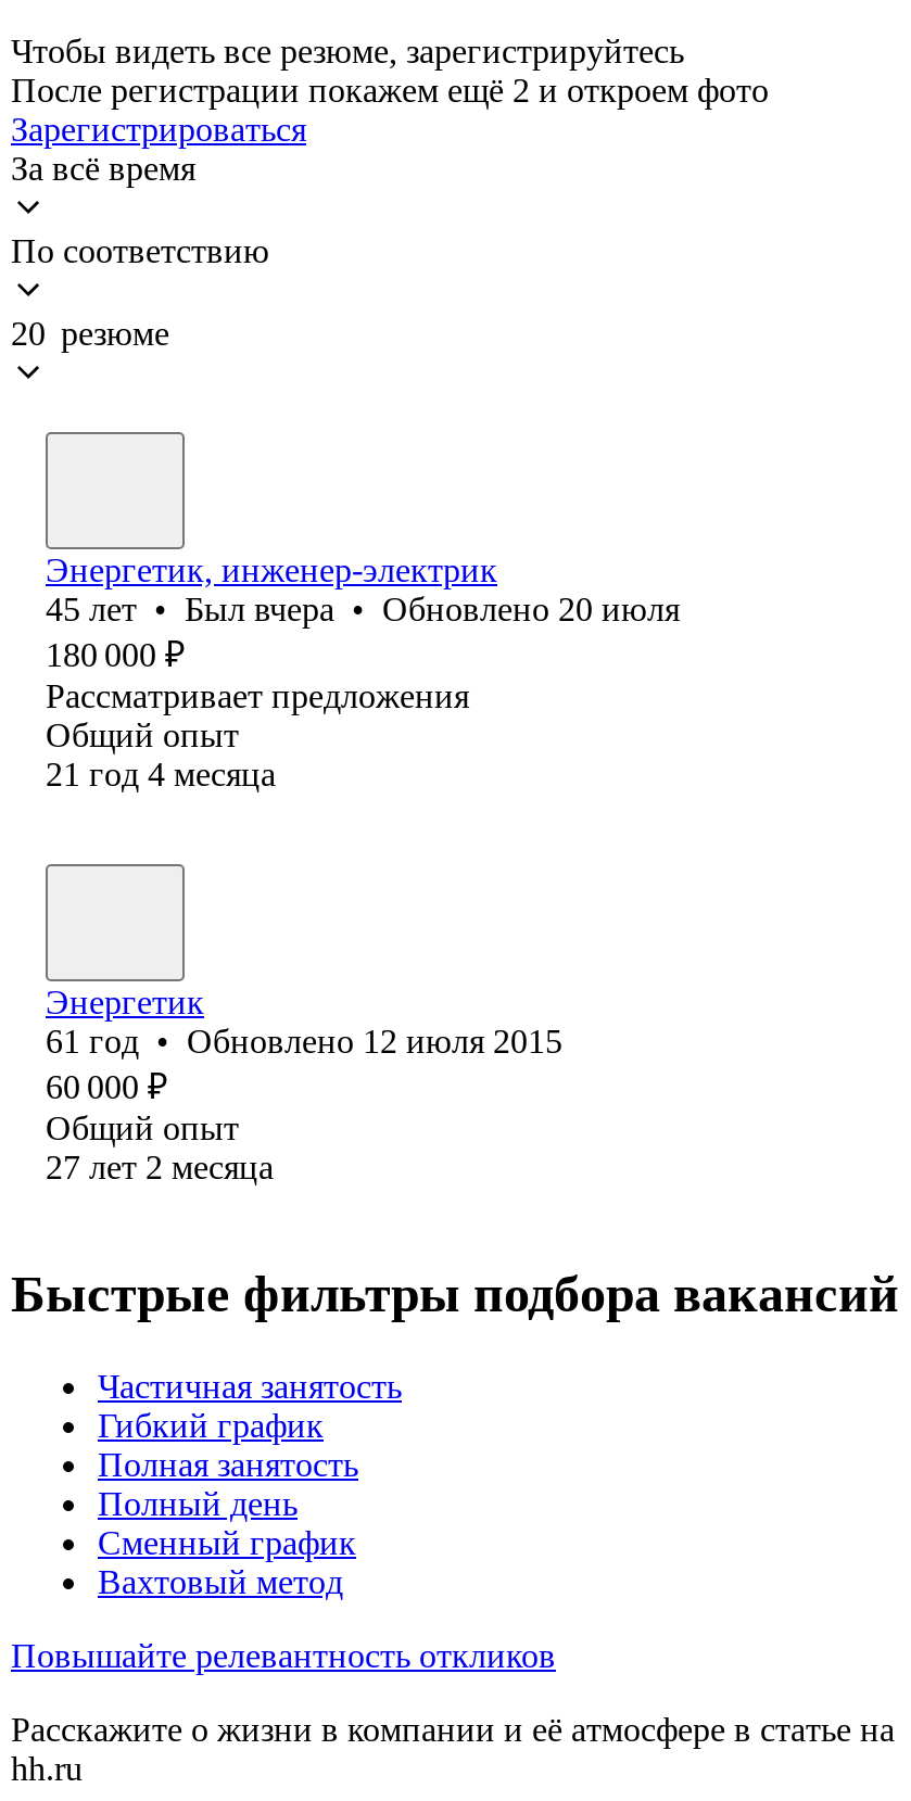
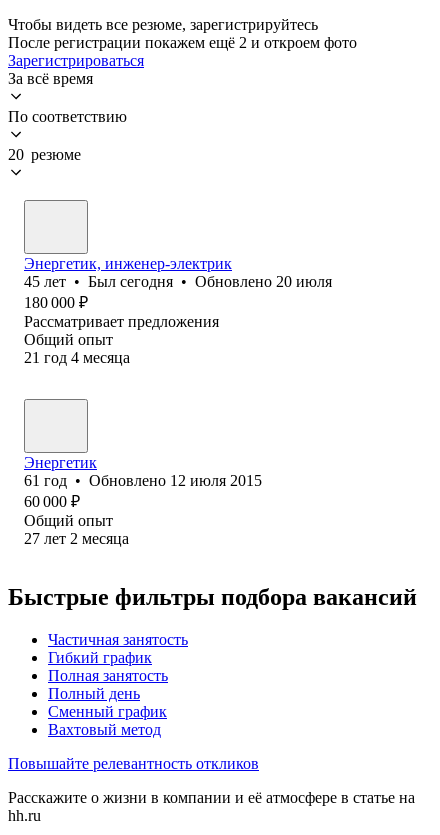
[46,590,680,627] 45 лет • Был вчера • Обновлено 20 июля -> [24,273,332,290] 45 лет • Был сегодня • Обновлено 20 июля

